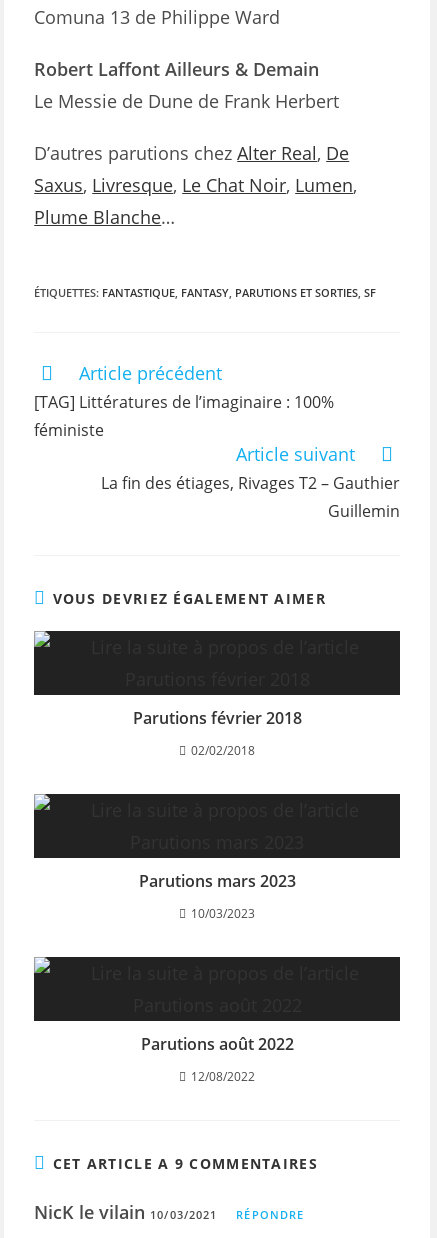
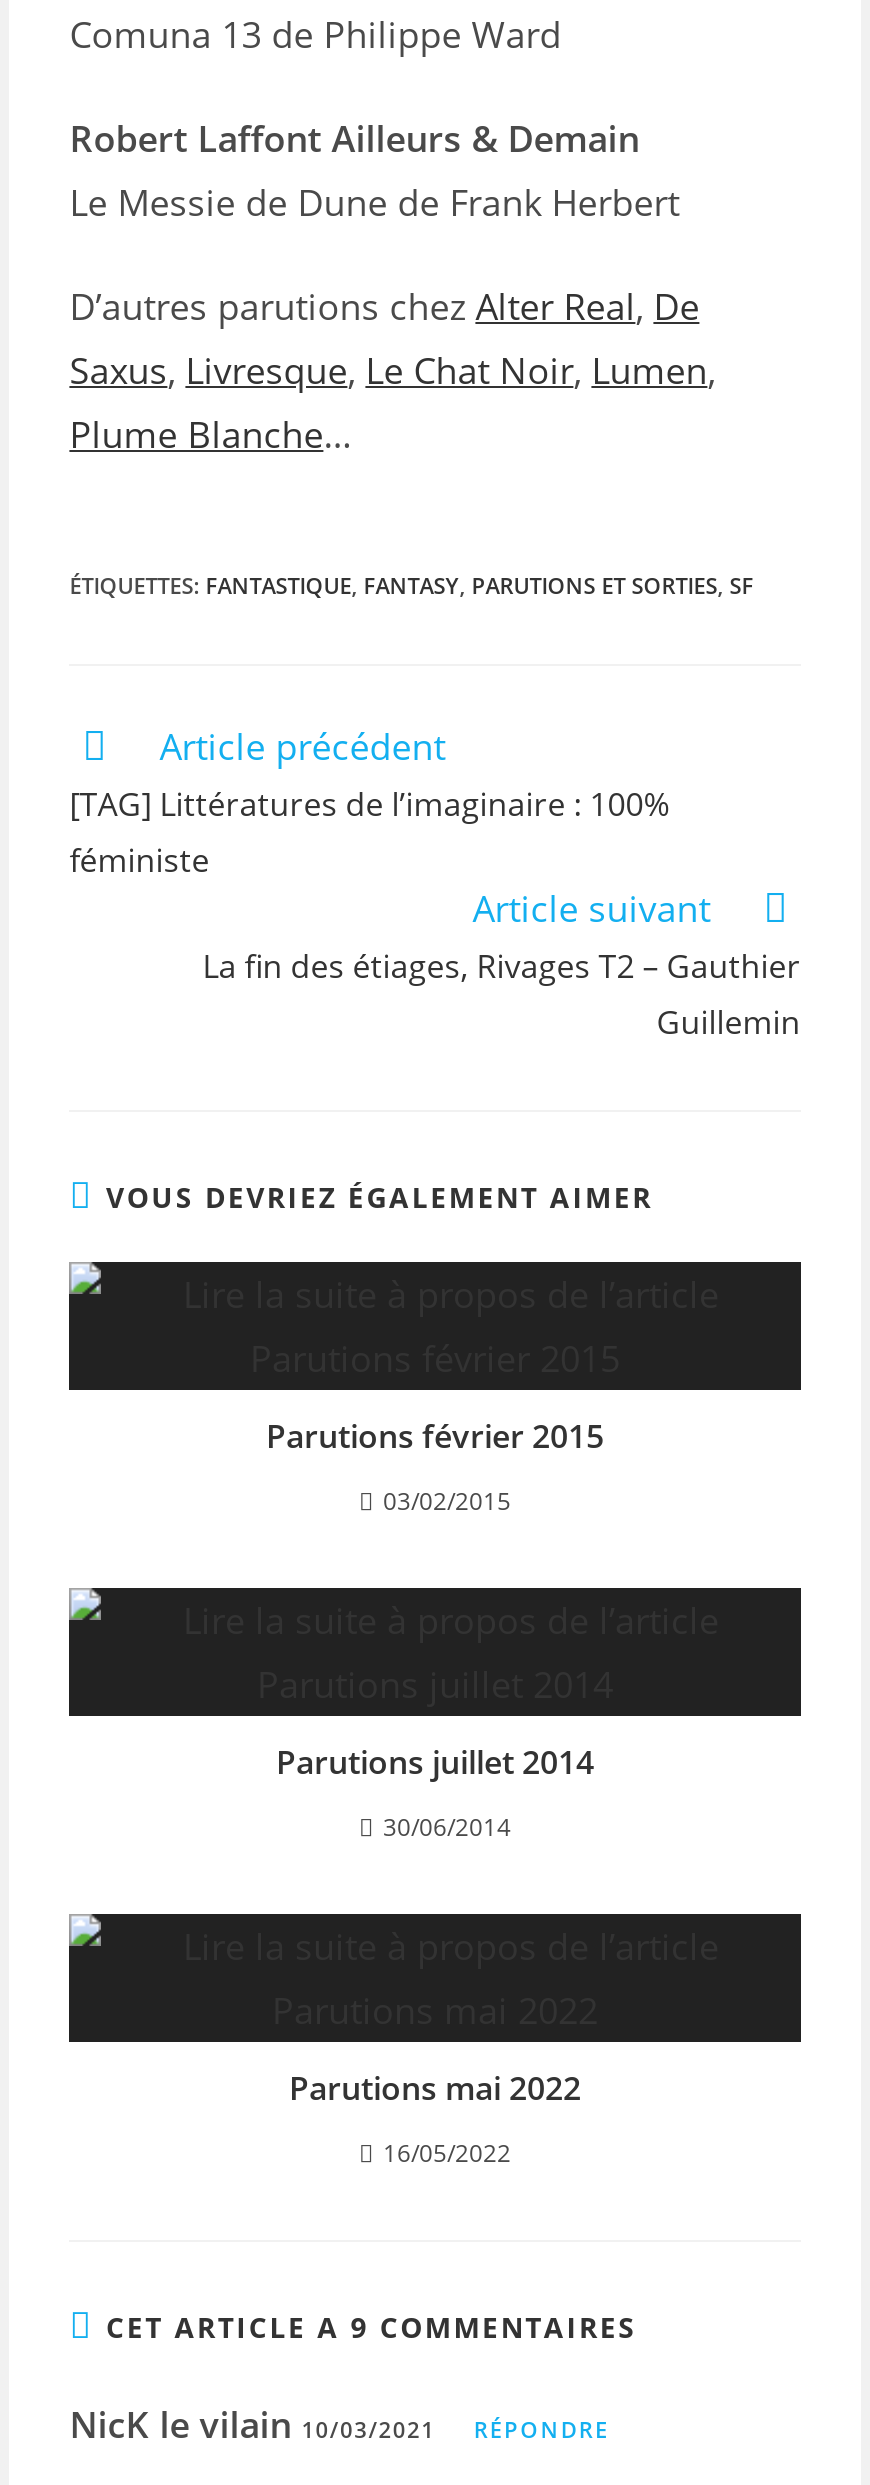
[132,707,301,729] Parutions février 2018 -> [266,1414,604,1458] Parutions février 2015
[191,742,255,759] 02/02/2018 -> [383,1484,511,1518] 03/02/2015
[138,870,295,892] Parutions mars 2023 -> [276,1740,594,1784] Parutions juillet 2014
[191,905,255,922] 10/03/2023 -> [383,1810,511,1844] 30/06/2014
[140,1033,293,1055] Parutions août 2022 -> [289,2066,581,2110] Parutions mai 2022
[191,1068,255,1085] 12/08/2022 -> [383,2136,511,2170] 16/05/2022

